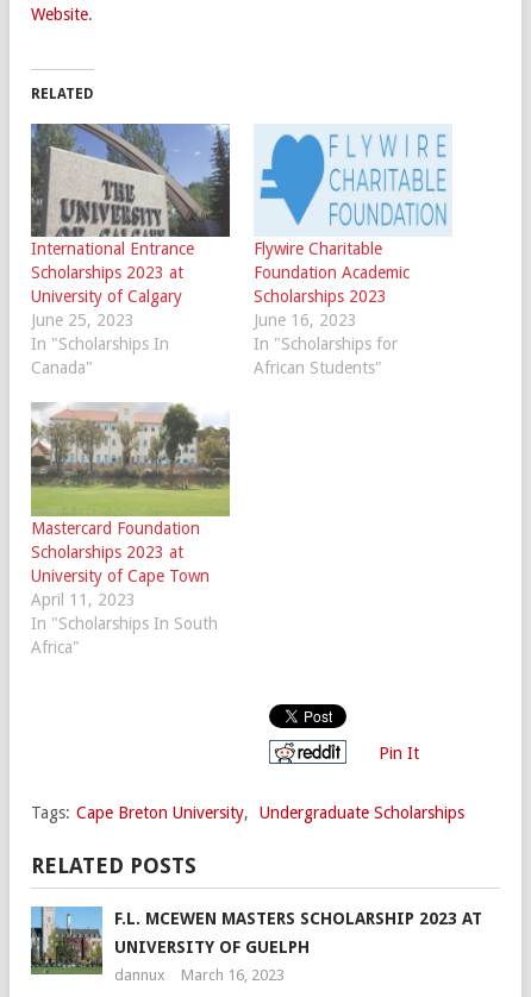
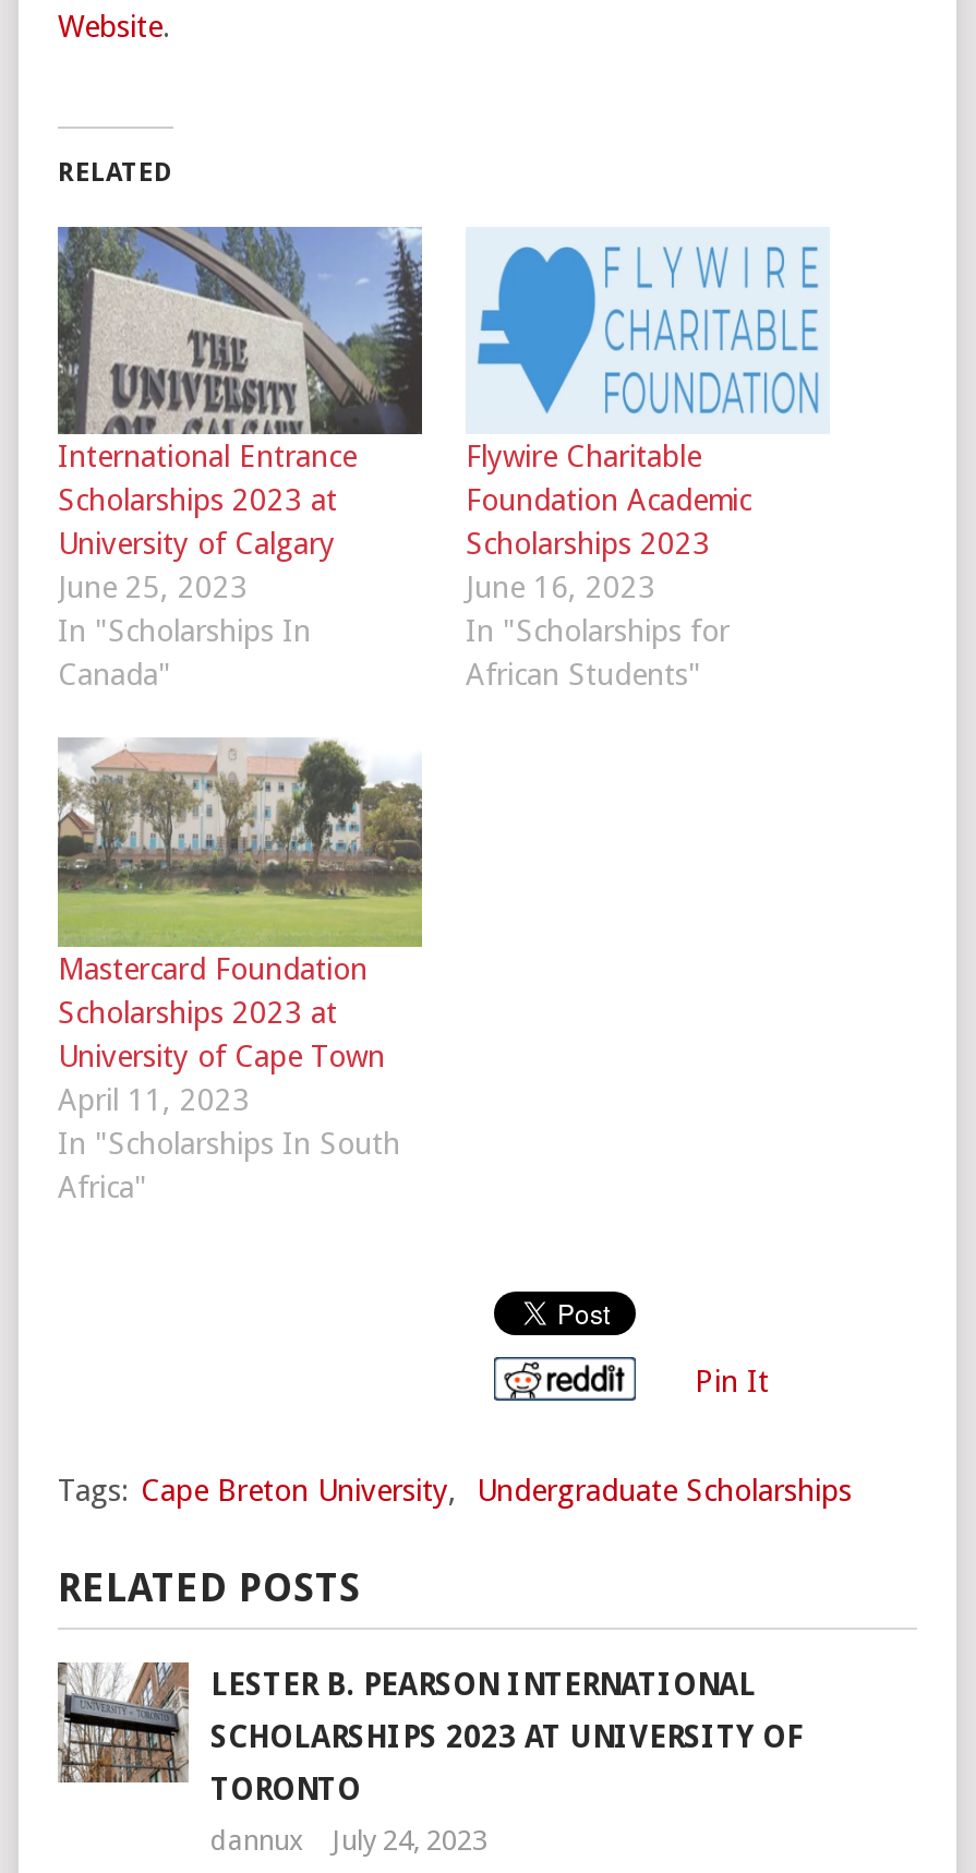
[31,905,482,976] [image] | F.L. MCEWEN MASTERS SCHOLARSHIP 2023 AT | UNIVERSITY OF GUELPH -> [56,1660,802,1806] [image] | LESTER B. PEARSON INTERNATIONAL | SCHOLARSHIPS 2023 AT UNIVERSITY OF | TORONTO
[114,966,285,984] dannux March 16, 2023 -> [210,1823,487,1856] dannux July 24, 2023

